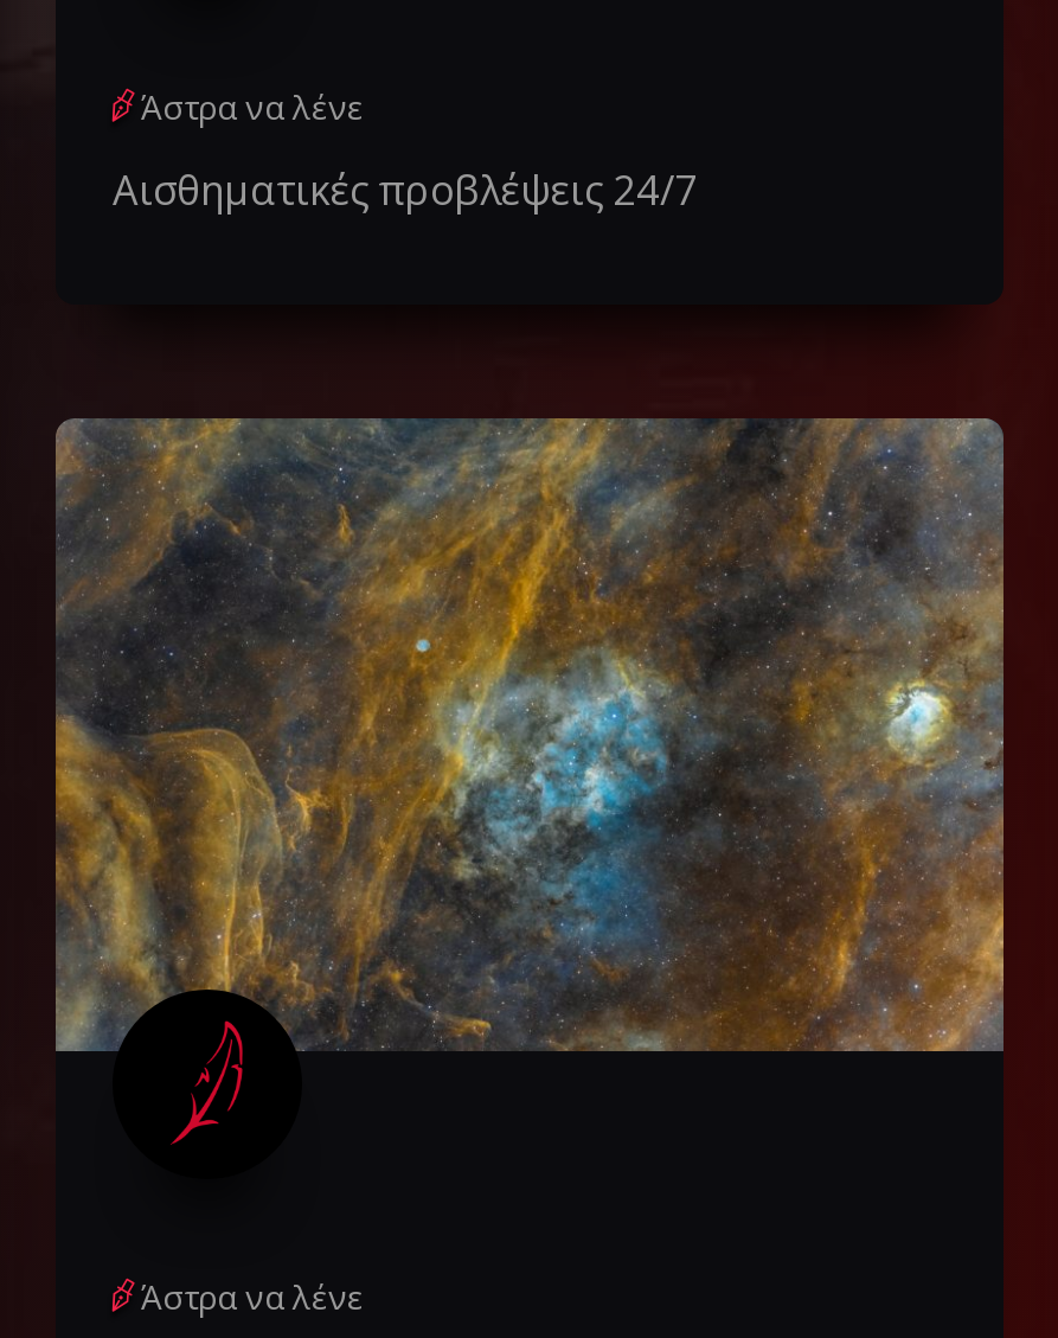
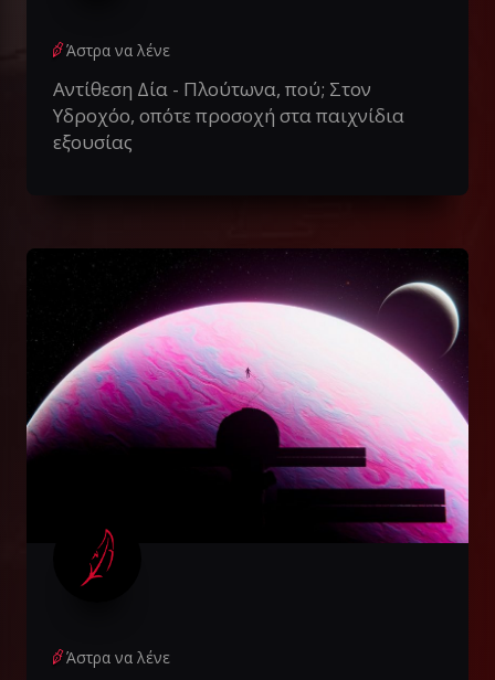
[113,163,698,217] Αισθηματικές προβλέψεις 24/7 -> [53,76,404,155] Αντίθεση Δία - Πλούτωνα, πού; Στον | Υδροχόο, οπότε προσοχή στα παιχνίδια | εξουσίας
[53,416,1006,1054] [image] -> [27,248,470,544] [image]

